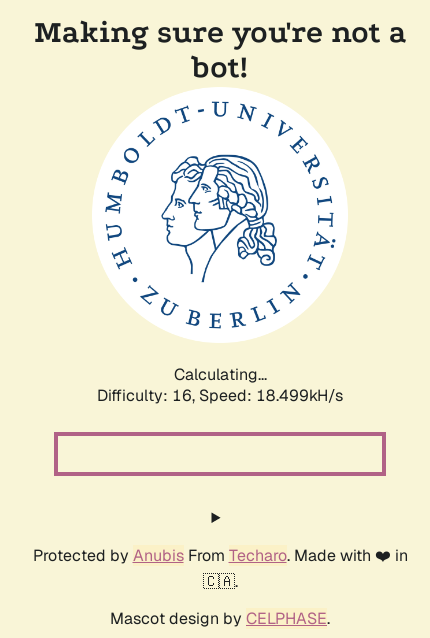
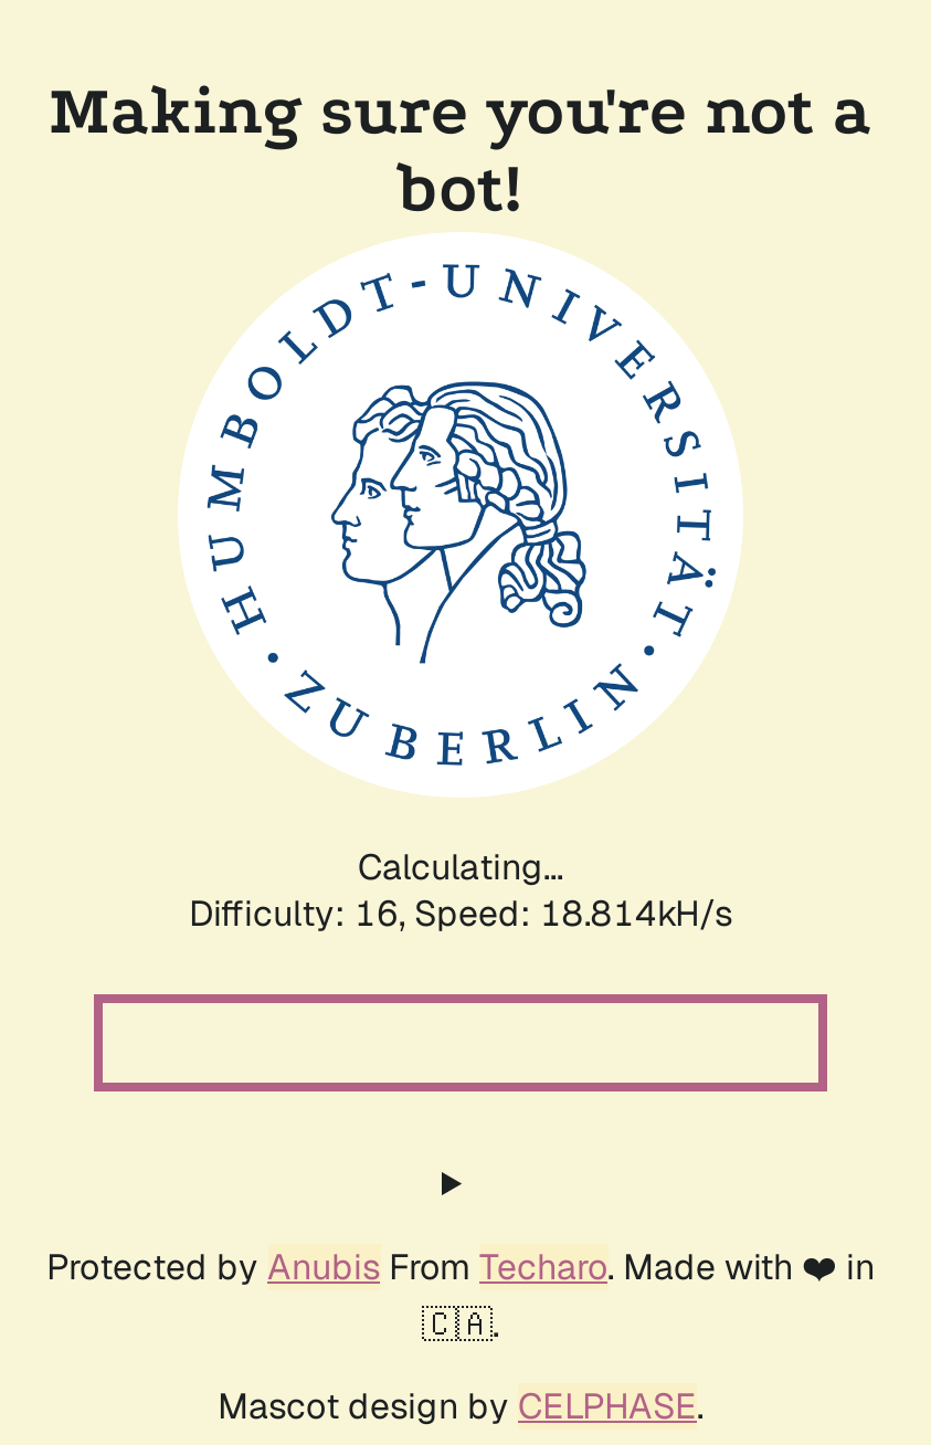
[97,385,343,406] Difficulty: 16, Speed: 18.499kH/s -> [189,890,732,937] Difficulty: 16, Speed: 18.814kH/s

